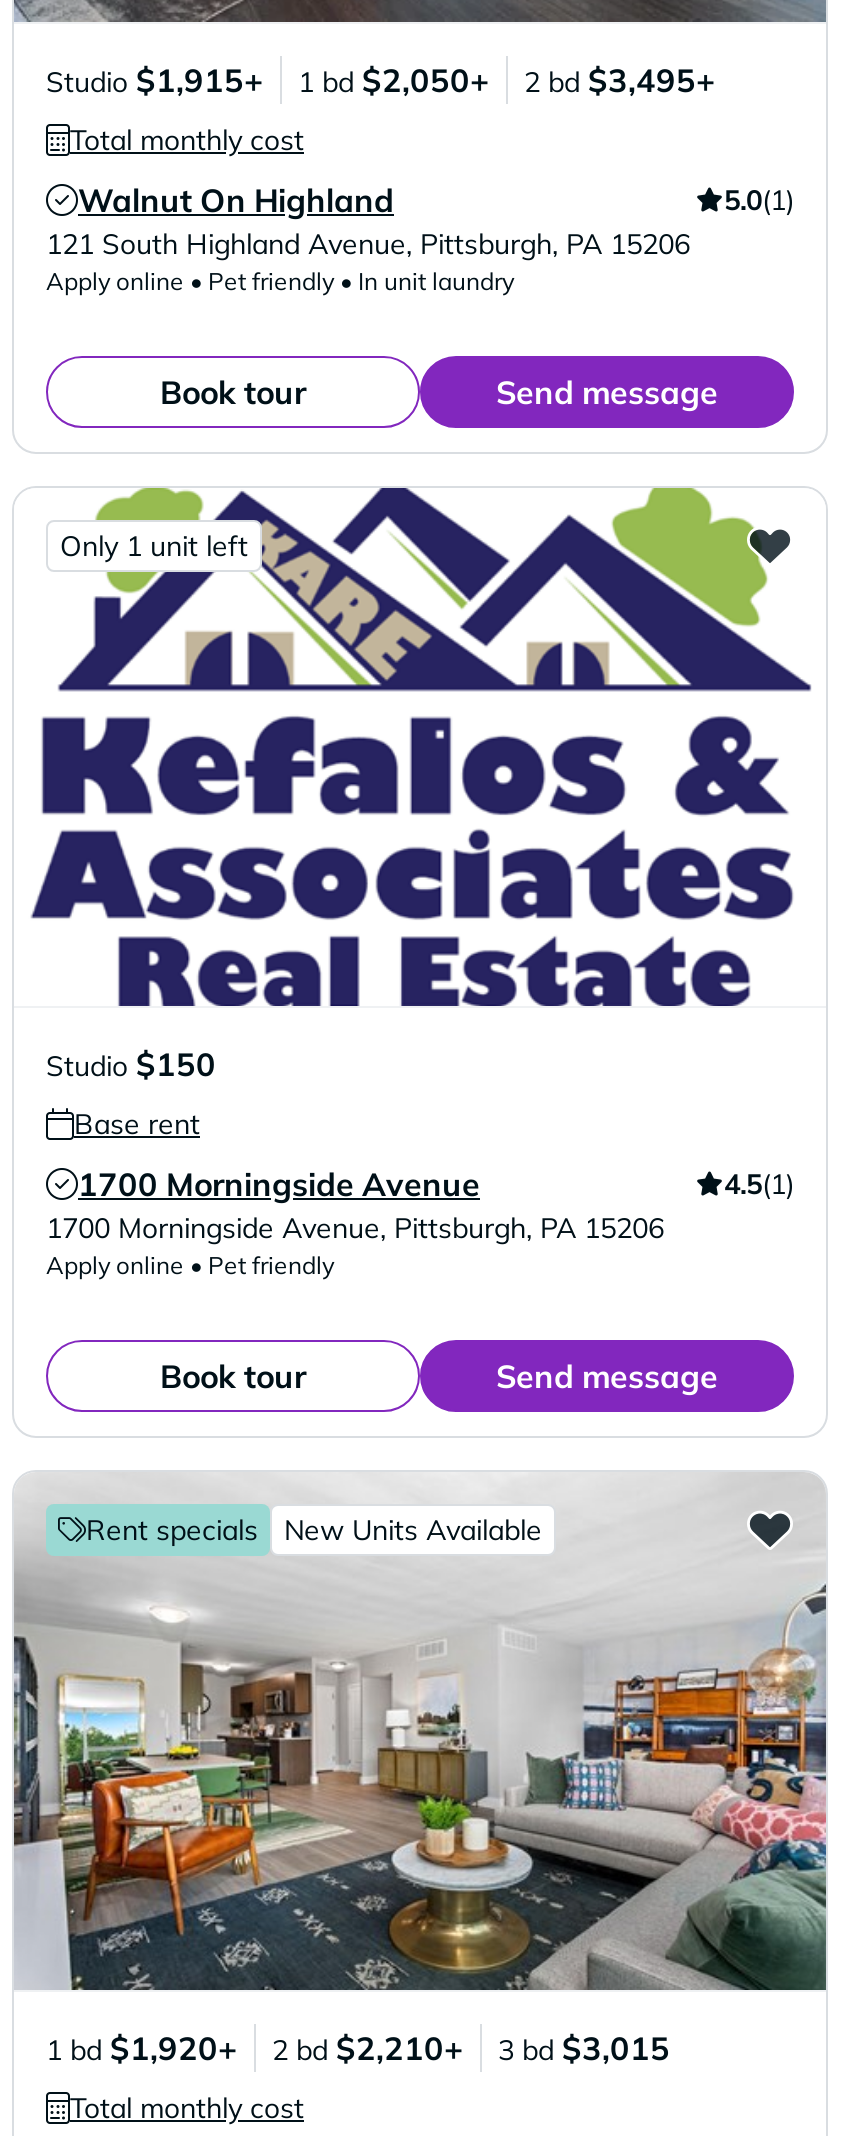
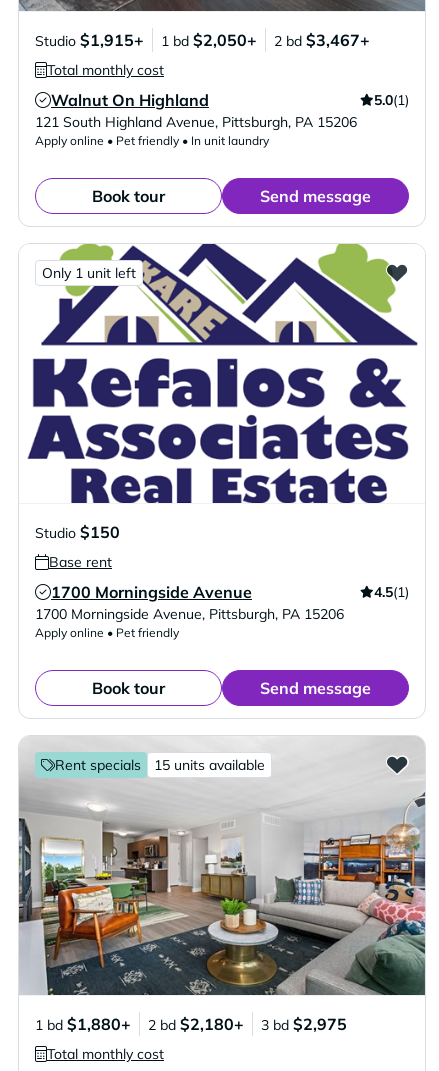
[46,60,716,100] Studio $1,915+ 1 bd $2,050+ 2 bd $3,495+ -> [35,30,370,50] Studio $1,915+ 1 bd $2,050+ 2 bd $3,467+
[284,1512,542,1548] New Units Available -> [154,756,265,774] 15 units available
[46,2028,670,2068] 1 bd $1,920+ | 2 bd $2,210+ | 3 bd $3,015 -> [35,1014,347,1034] 1 bd $1,880+ | 2 bd $2,180+ | 3 bd $2,975

